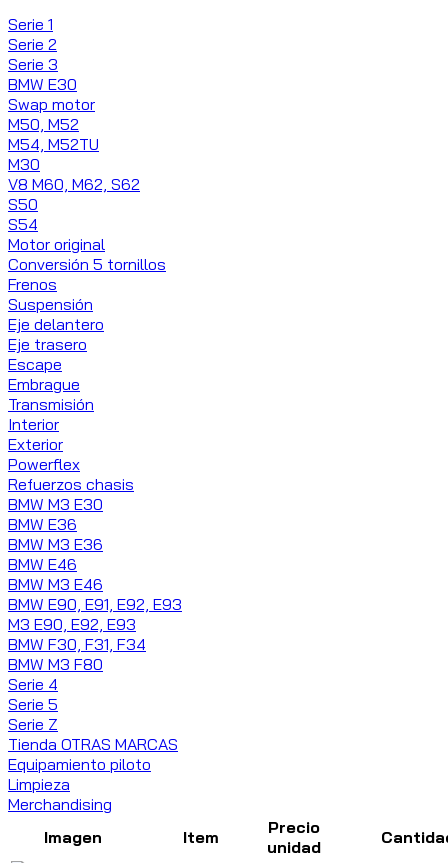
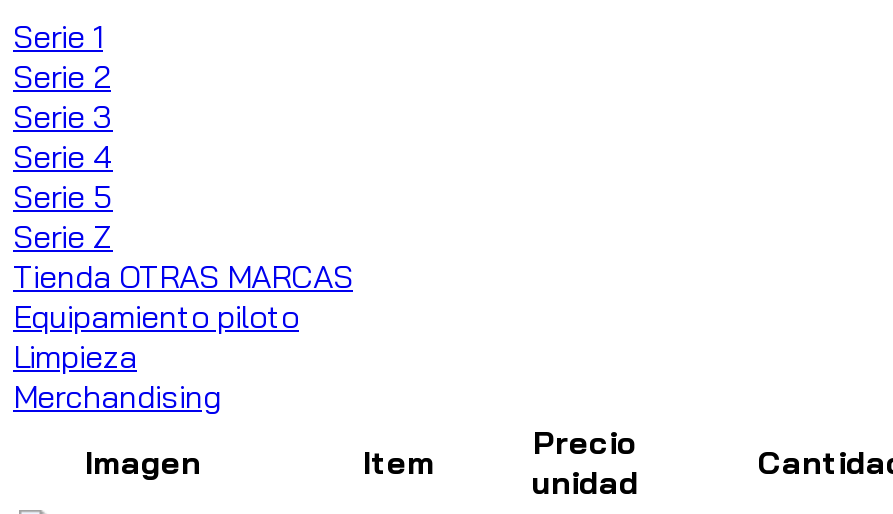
[8,74,182,674] BMW E30 | Swap motor | M50, M52 | M54, M52TU | M30 | V8 M60, M62, S62 | S50 | S54 | Motor original | Conversión 5 tornillos | Frenos | Suspensión | Eje delantero | Eje trasero | Escape | Embrague | Transmisión | Interior | Exterior | Powerflex | Refuerzos chasis | BMW M3 E30 | BMW E36 | BMW M3 E36 | BMW E46 | BMW M3 E46 | BMW E90, E91, E92, E93 | M3 E90, E92, E93 | BMW F30, F31, F34 | BMW M3 F80 -> none

